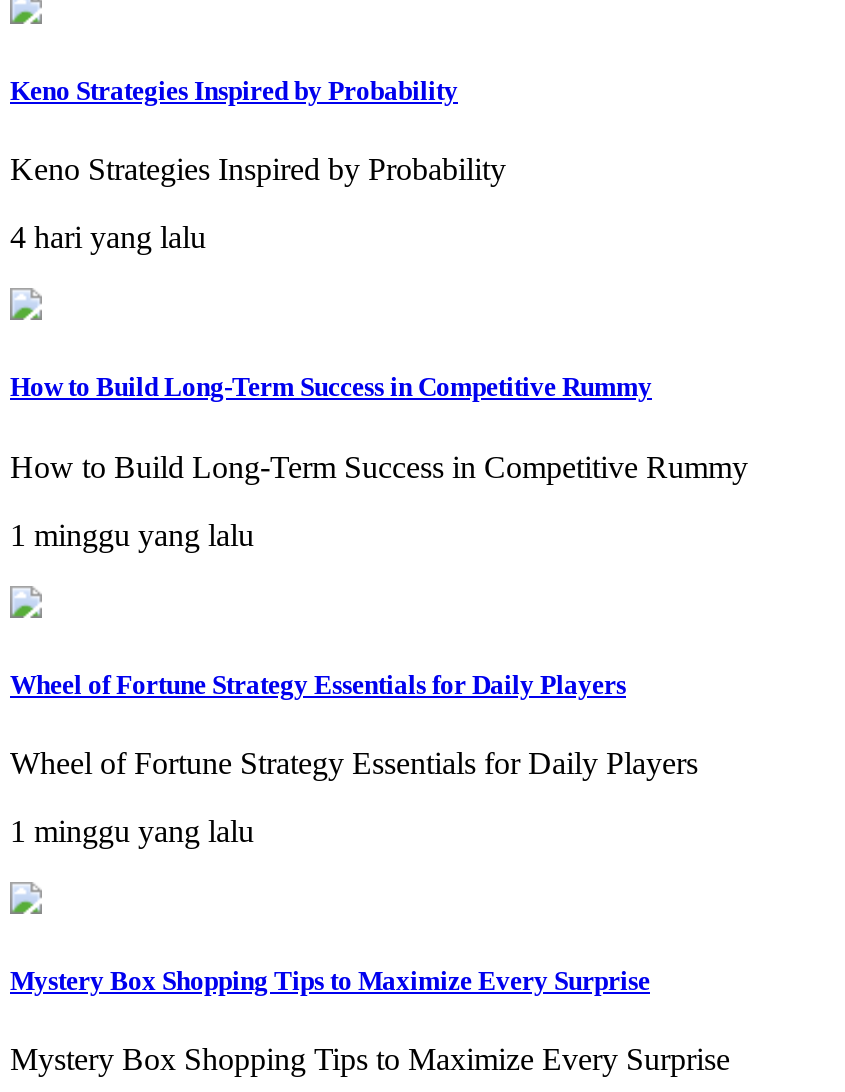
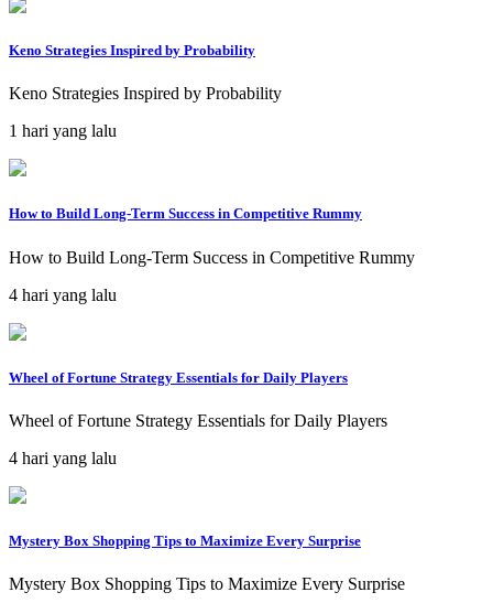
[10,220,206,254] 4 hari yang lalu -> [9,121,117,140] 1 hari yang lalu
[10,517,254,551] 1 minggu yang lalu -> [9,285,117,304] 4 hari yang lalu
[10,814,254,848] 1 minggu yang lalu -> [9,448,117,467] 4 hari yang lalu

